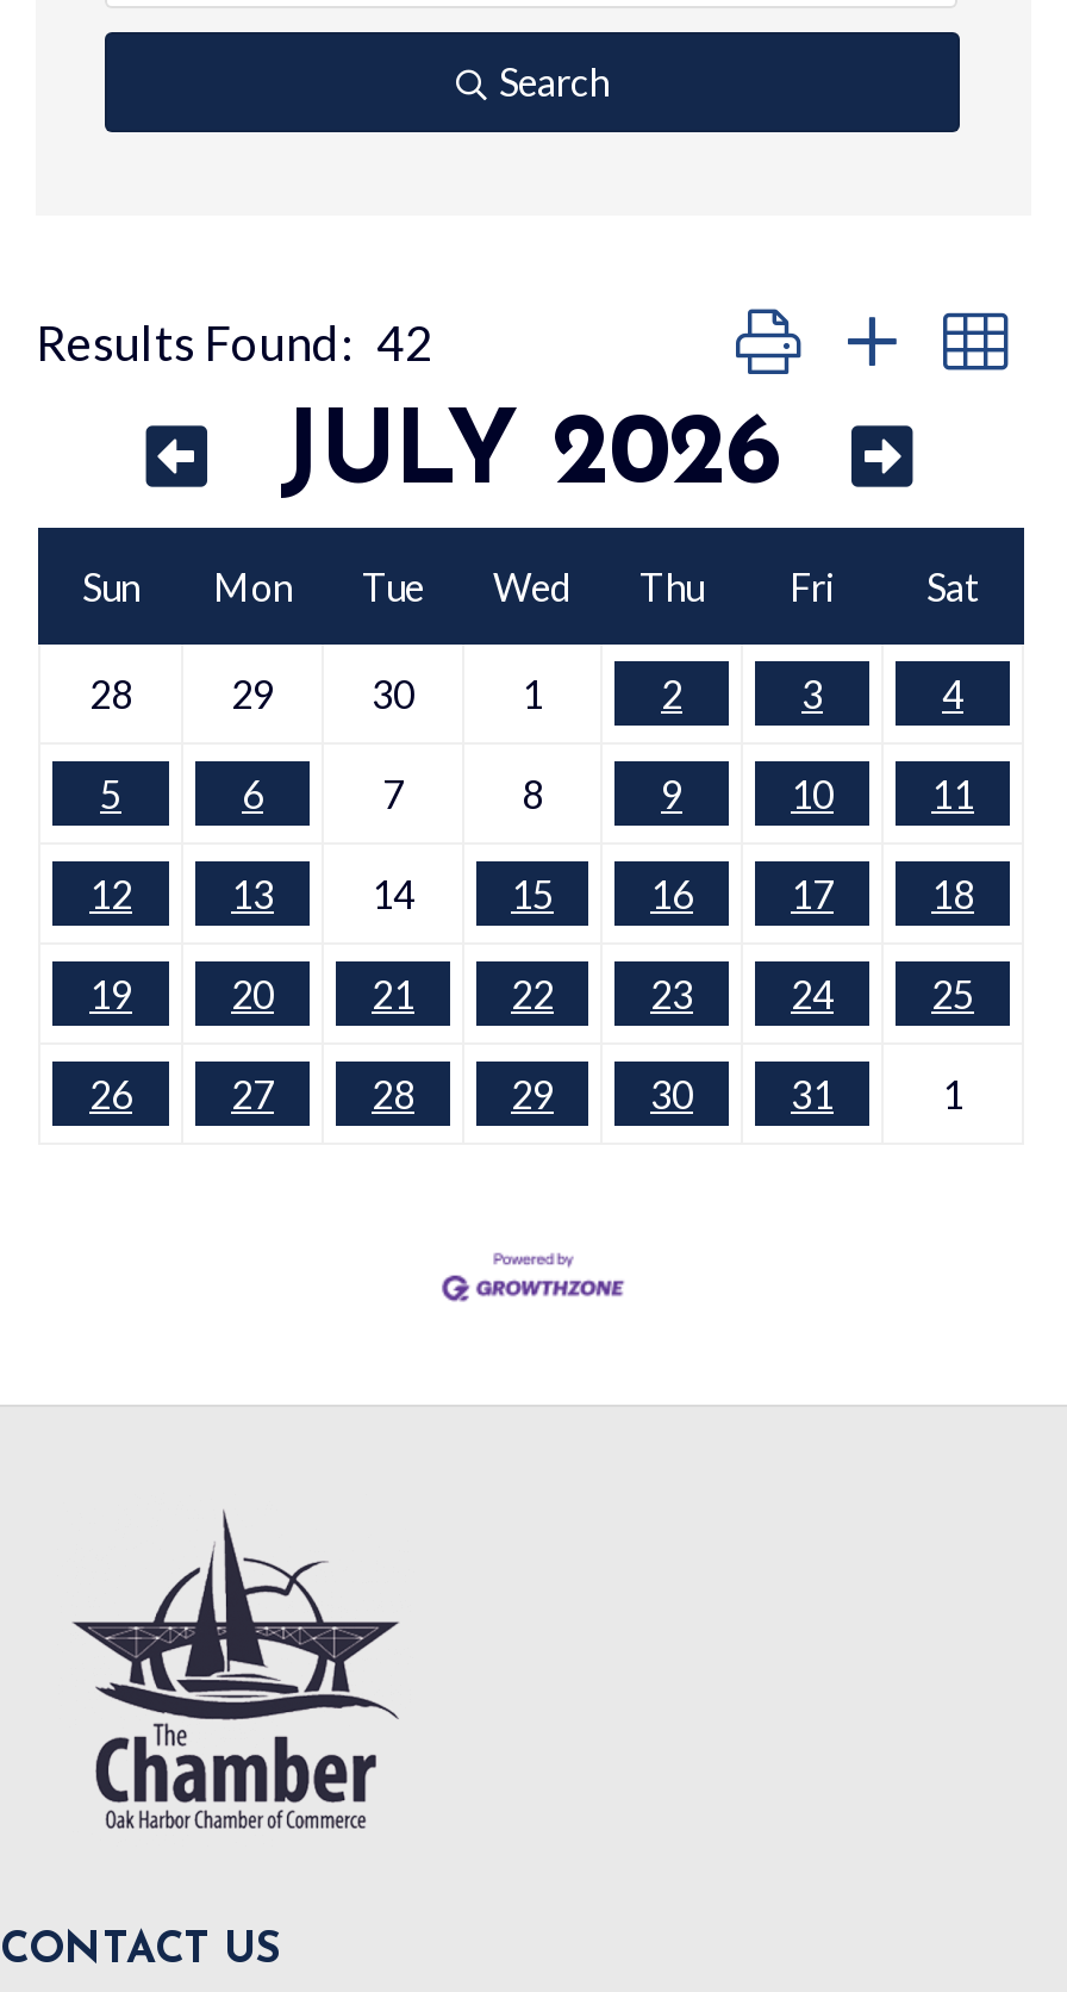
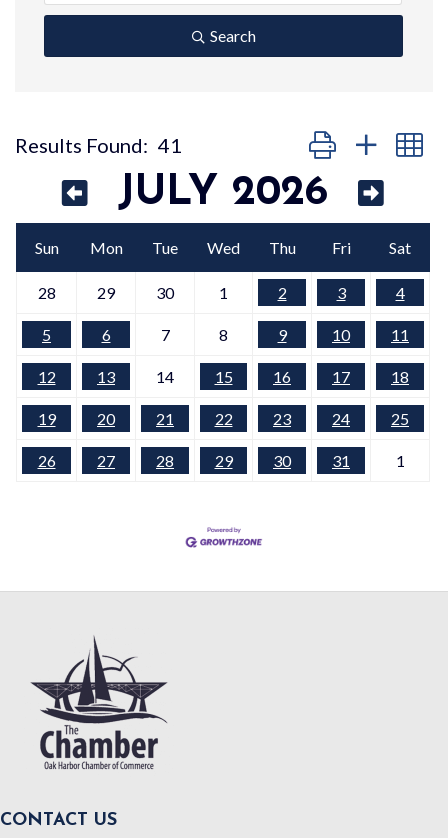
[36,314,433,371] Results Found: 42 -> [15,133,182,157] Results Found: 41

